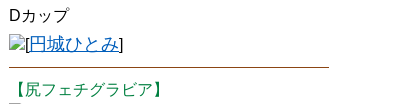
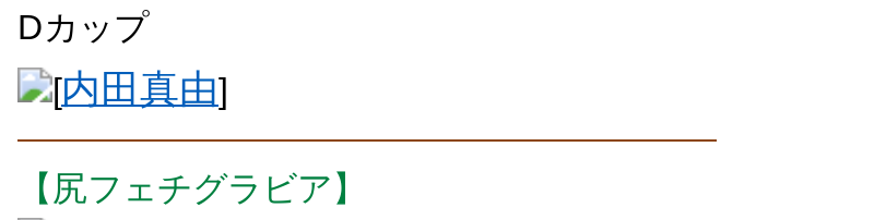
[25,34,123,54] [円城ひとみ] -> [52,68,227,112] [内田真由]

